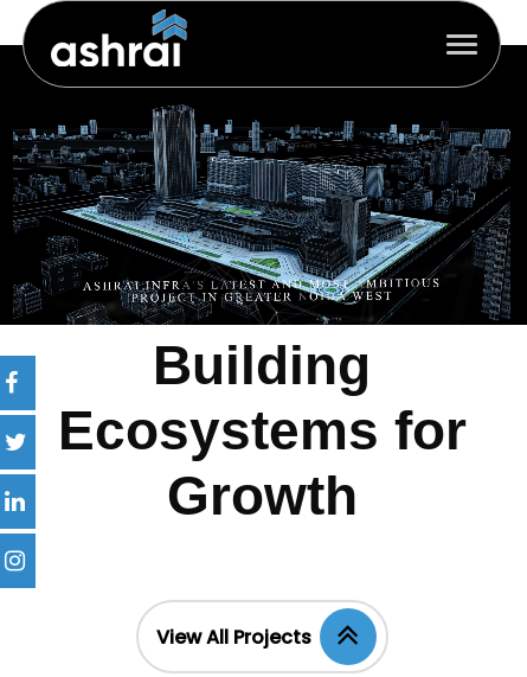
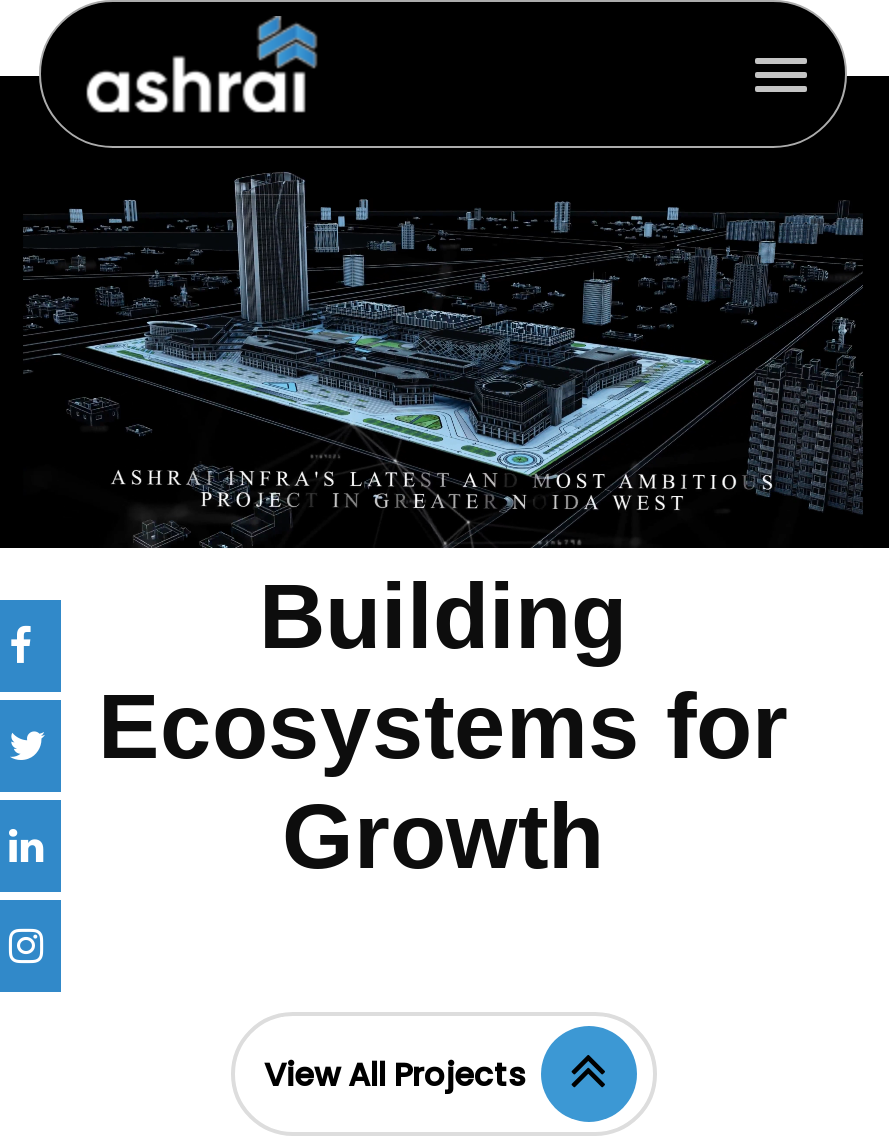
[13,103,510,325] [image] -> [25,172,861,548] [image]

